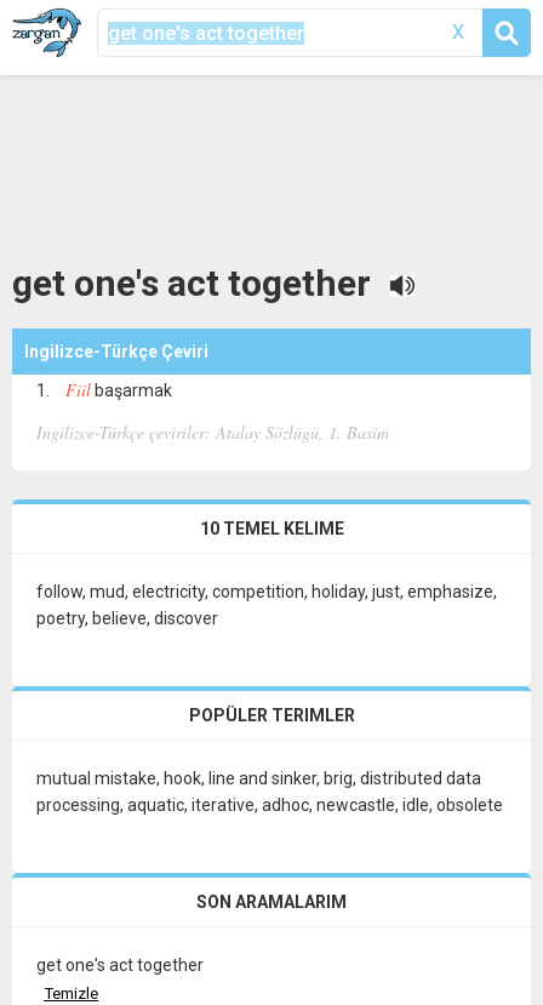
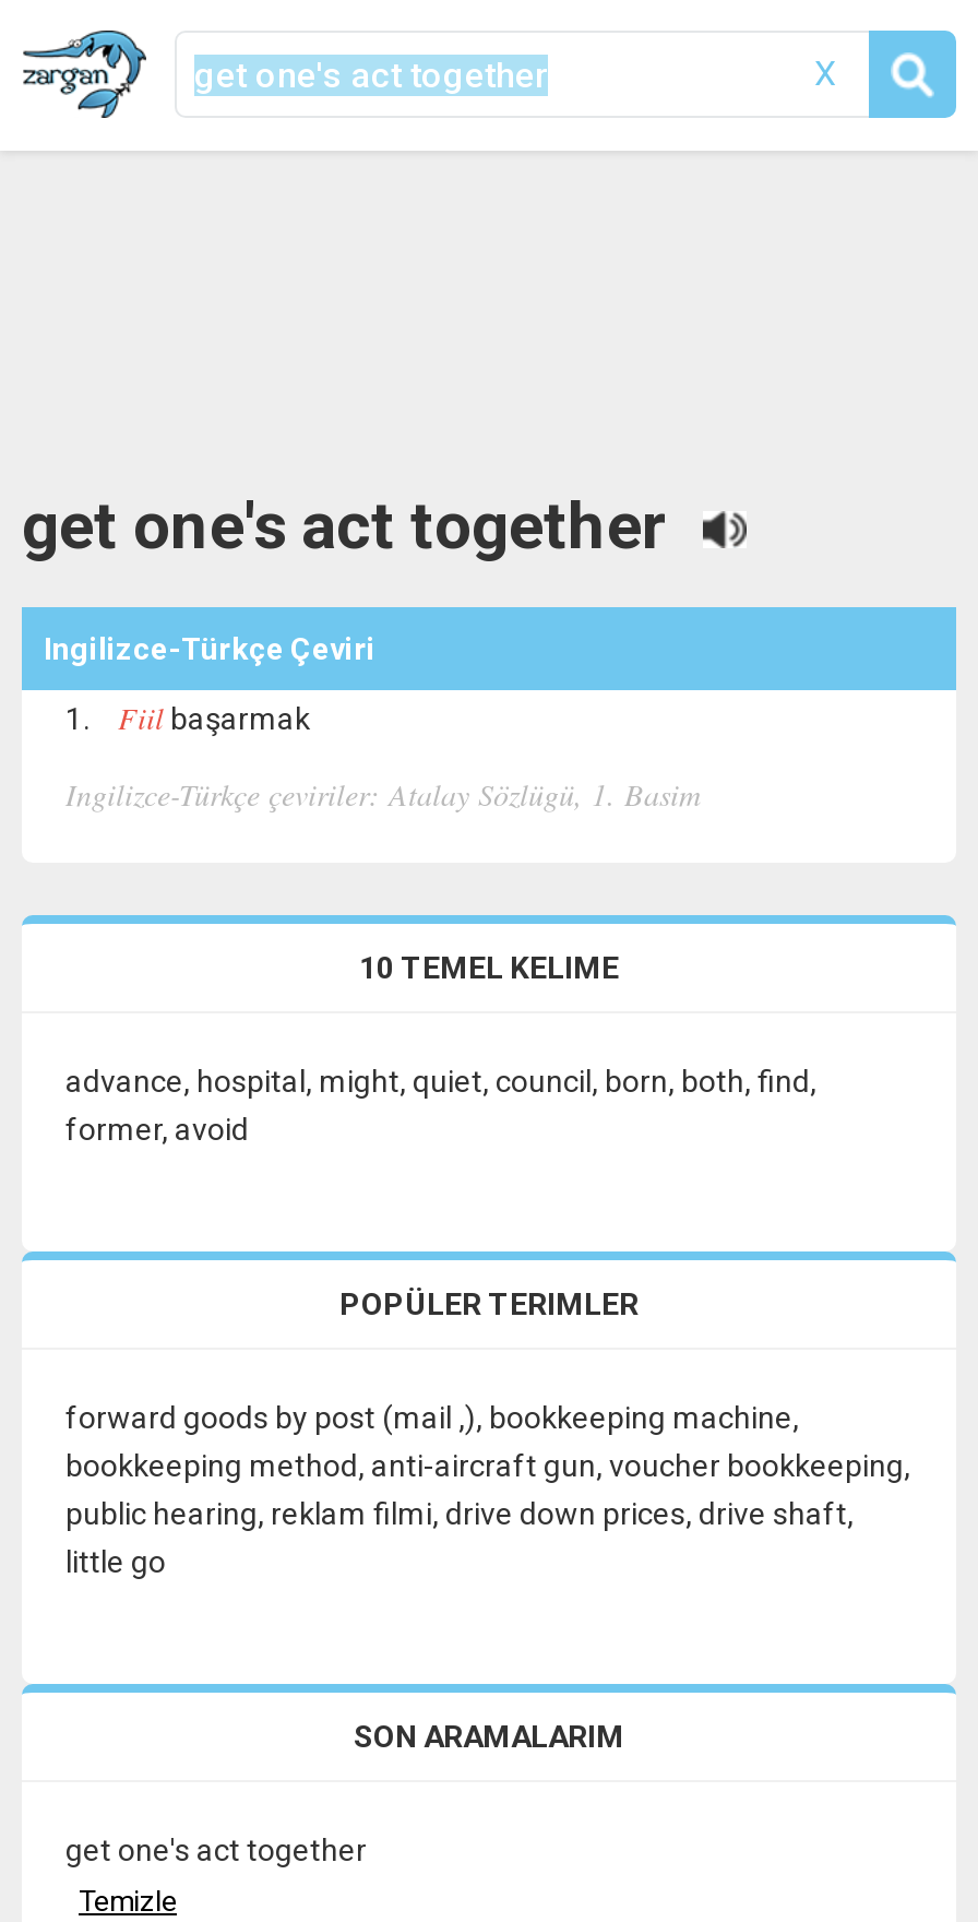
[36,582,497,628] follow, mud, electricity, competition, holiday, just, emphasize, | poetry, believe, discover -> [65,1064,816,1147] advance, hospital, might, quiet, council, born, both, find, | former, avoid
[36,769,503,815] mutual mistake, hook, line and sinker, brig, distributed data | processing, aquatic, iterative, adhoc, newcastle, idle, obsolete -> [65,1400,910,1579] forward goods by post (mail ,), bookkeeping machine, | bookkeeping method, anti-aircraft gun, voucher bookkeeping, | public hearing, reklam filmi, drive down prices, drive shaft, | little go

